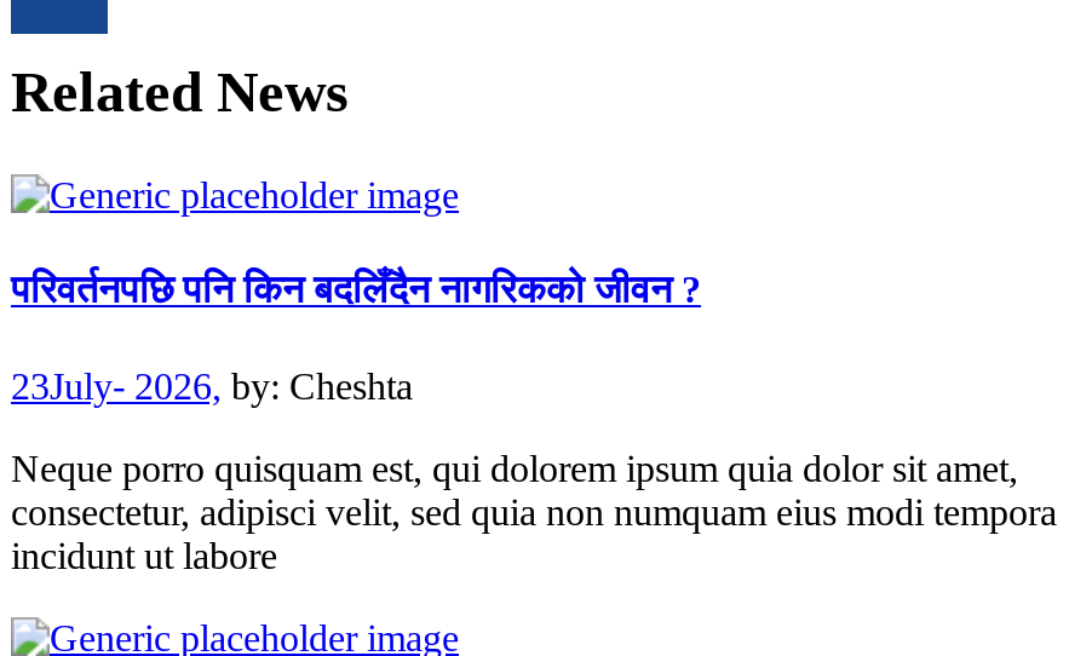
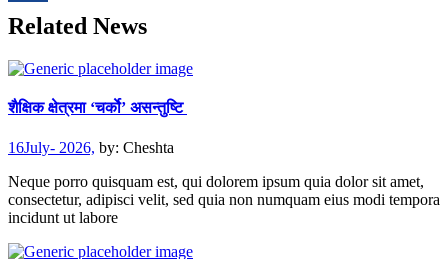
[11,269,701,311] परिवर्तनपछि पनि किन बदलिँदैन नागरिकको जीवन ? -> [8,99,187,116] शैक्षिक क्षेत्रमा ‘चर्काे’ असन्तुष्टि
[11,365,413,406] 23July- 2026, by: Cheshta -> [8,139,174,156] 16July- 2026, by: Cheshta

